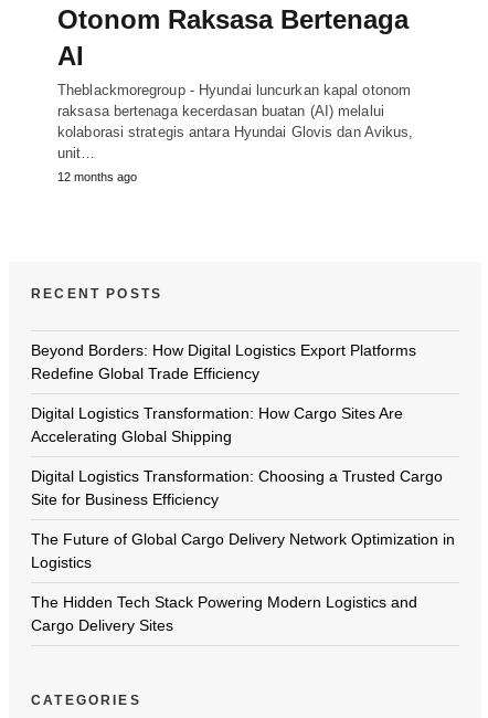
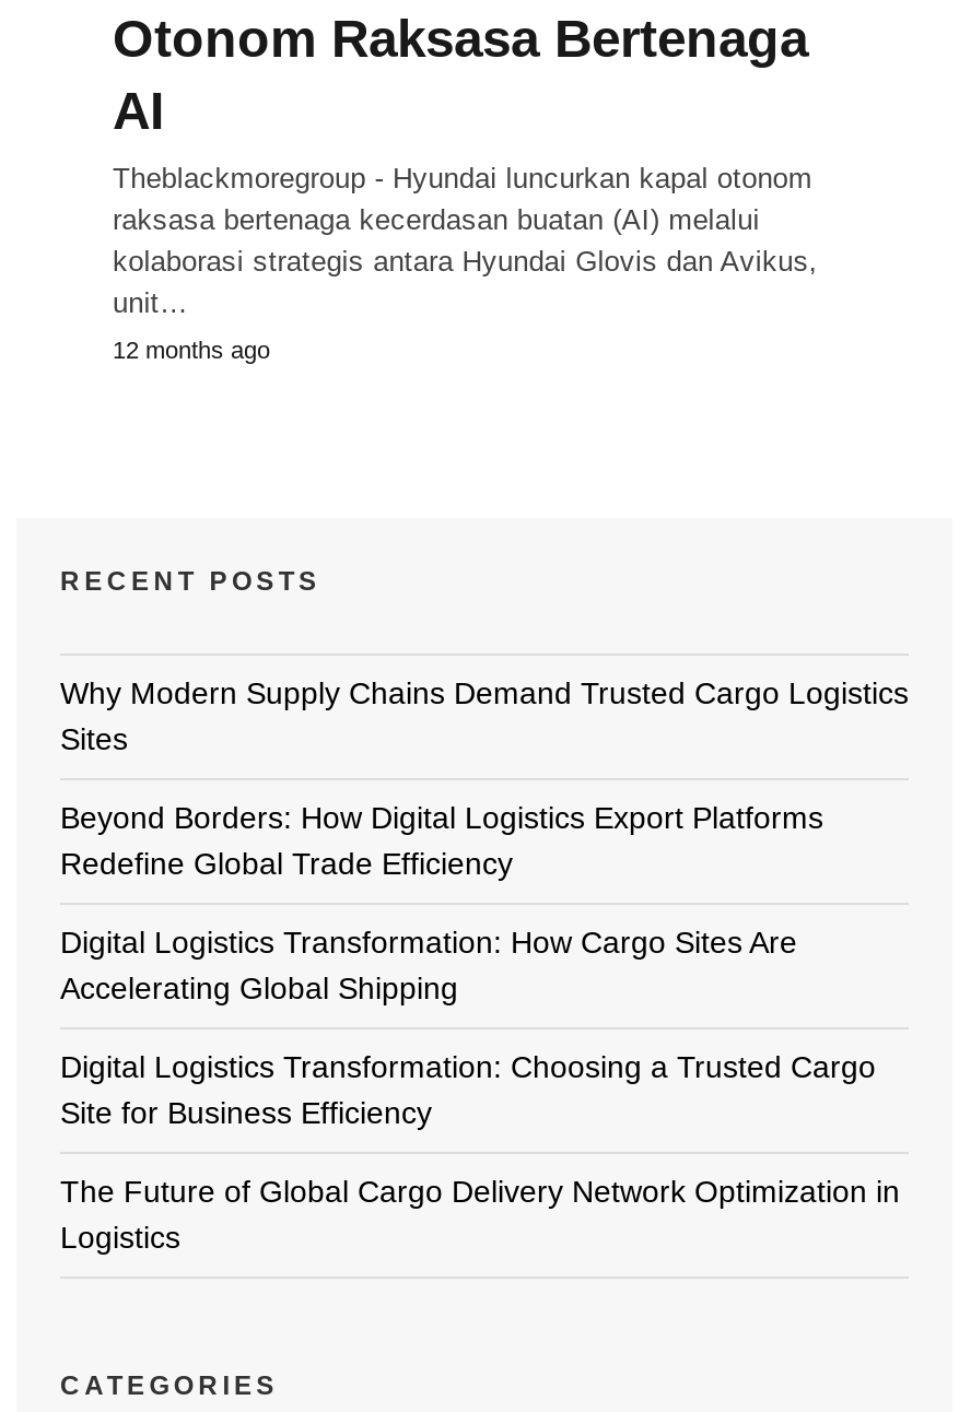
none -> [60,675,909,756] Why Modern Supply Chains Demand Trusted Cargo Logistics | Sites
moved [31,341,455,571] -> [60,800,900,1255]: Beyond Borders: How Digital Logistics Export Platforms | Redefine Global Trade Efficiency | Digital Logistics Transformation: How Cargo Sites Are | Accelerating Global Shipping | Digital Logistics Transformation: Choosing a Trusted Cargo | Site for Business Efficiency | The Future of Global Cargo Delivery Network Optimization in | Logistics
[31,593,417,634] The Hidden Tech Stack Powering Modern Logistics and | Cargo Delivery Sites -> none

